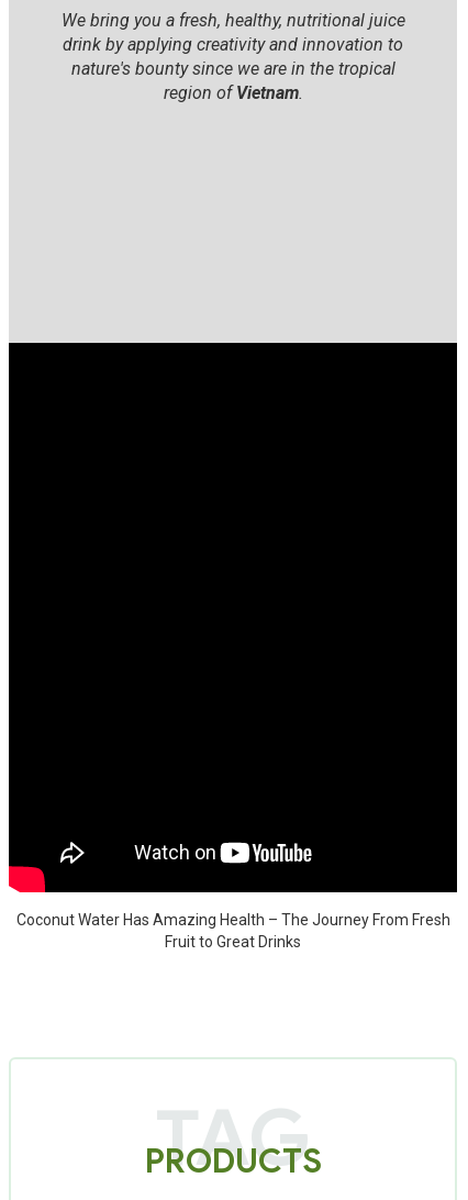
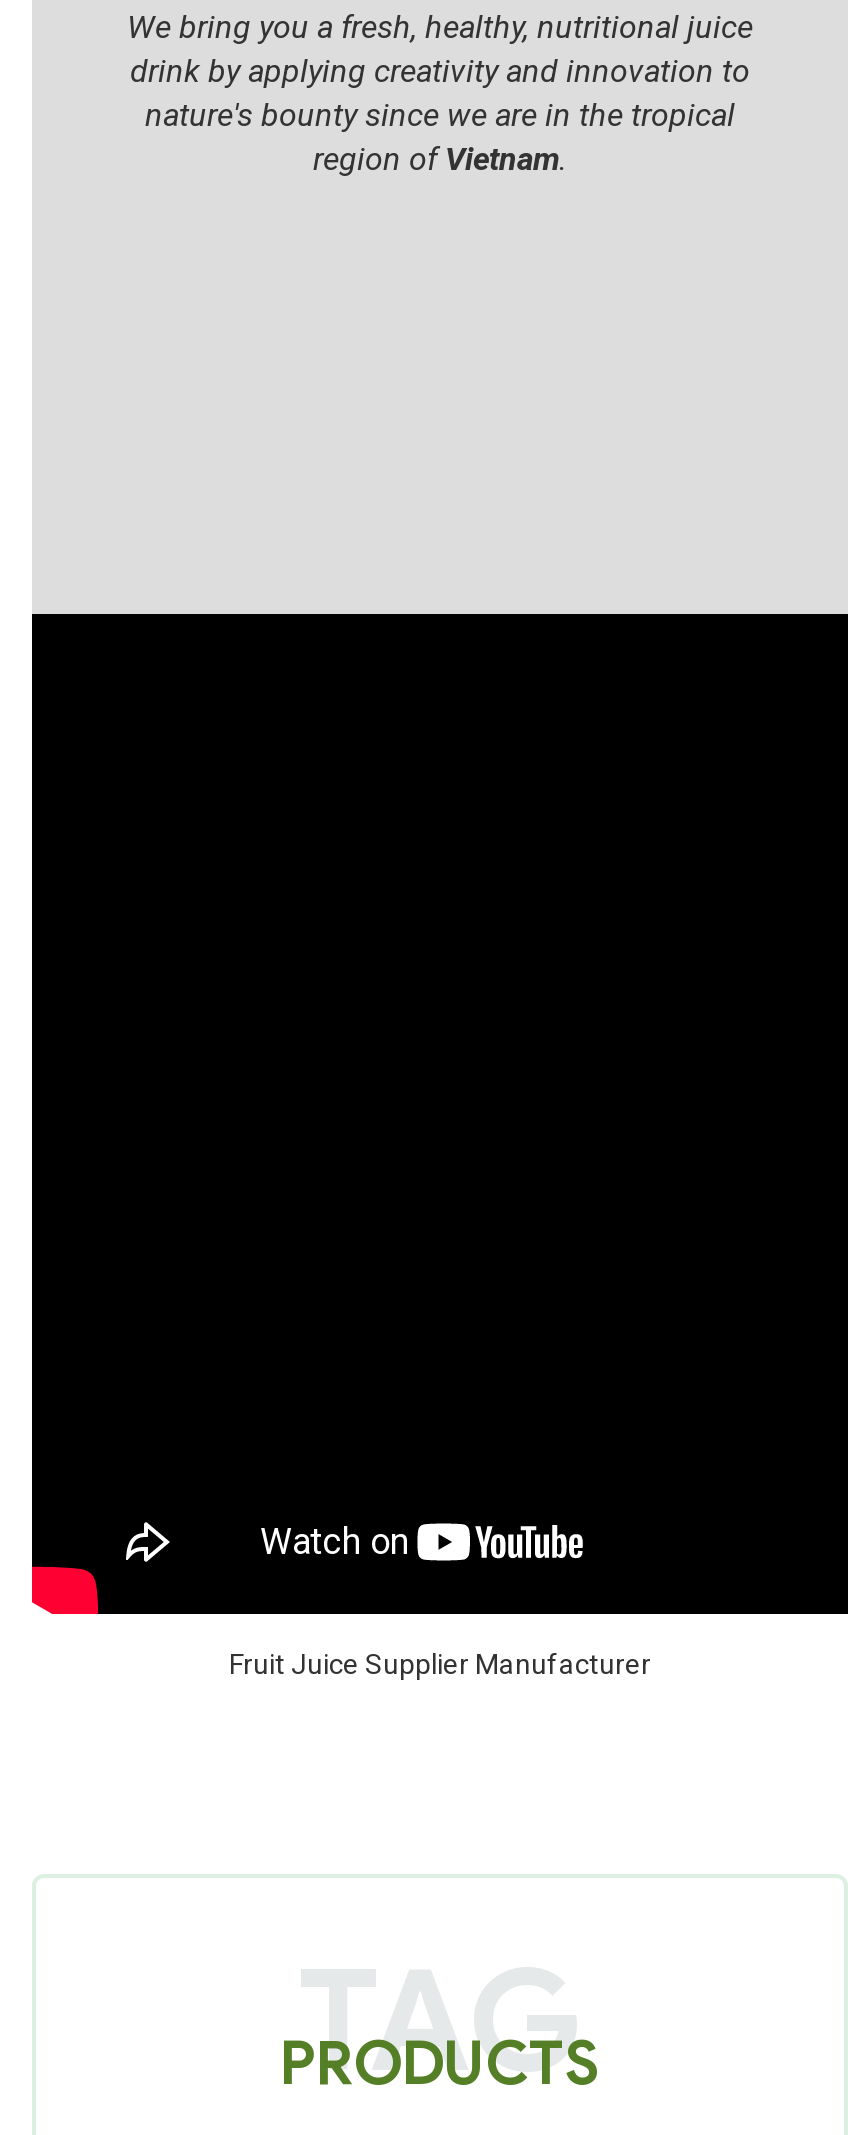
[16,911,450,951] Coconut Water Has Amazing Health – The Journey From Fresh | Fruit to Great Drinks -> [229,1648,651,1680] Fruit Juice Supplier Manufacturer

